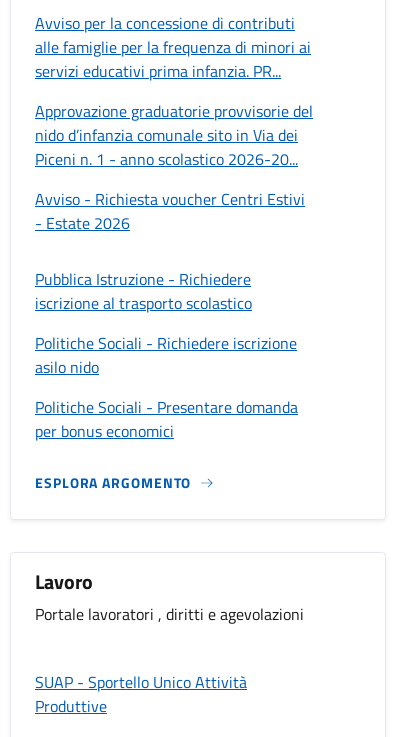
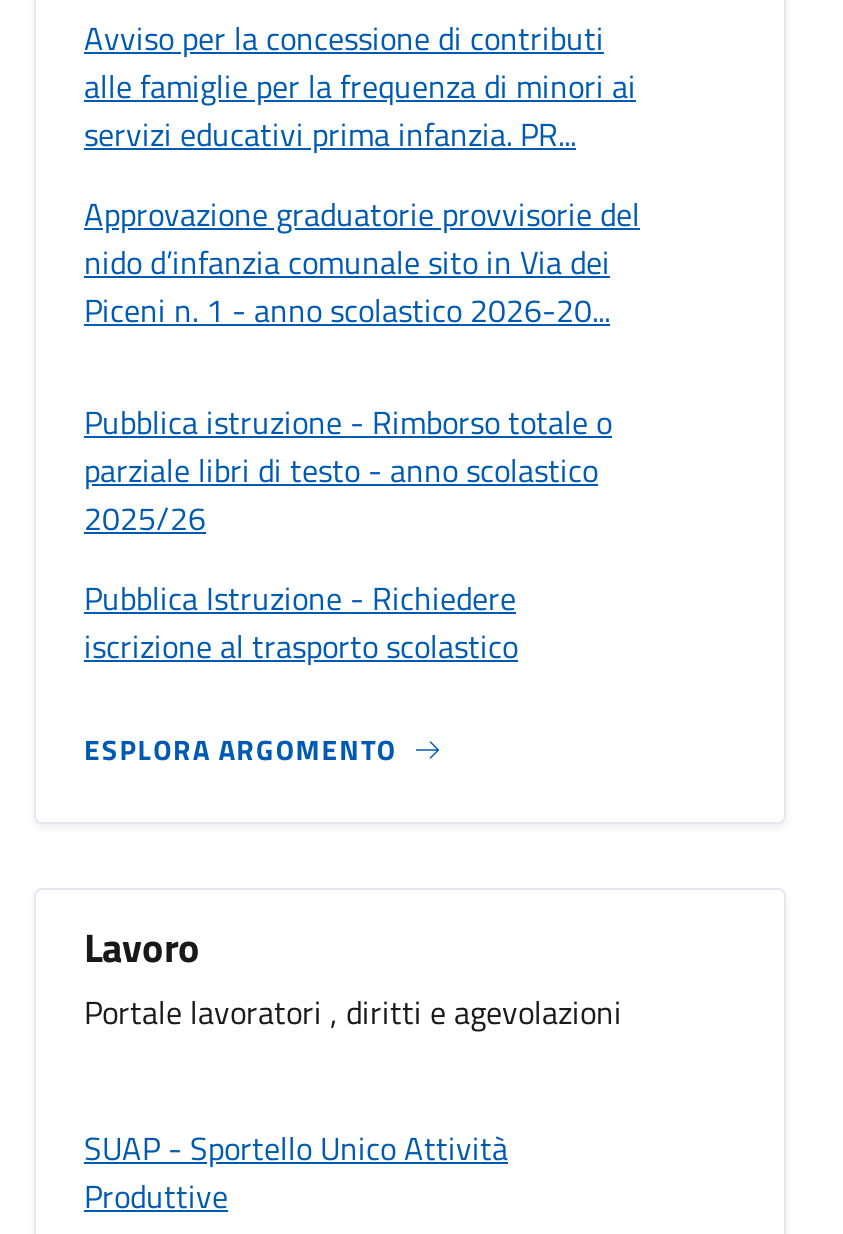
[35,187,305,235] Avviso - Richiesta voucher Centri Estivi | - Estate 2026 -> [84,397,612,541] Pubblica istruzione - Rimborso totale o | parziale libri di testo - anno scolastico | 2025/26
moved [35,267,252,315] -> [84,573,518,669]: Pubblica Istruzione - Richiedere | iscrizione al trasporto scolastico
[35,331,298,443] Politiche Sociali - Richiedere iscrizione | asilo nido | Politiche Sociali - Presentare domanda | per bonus economici -> none

